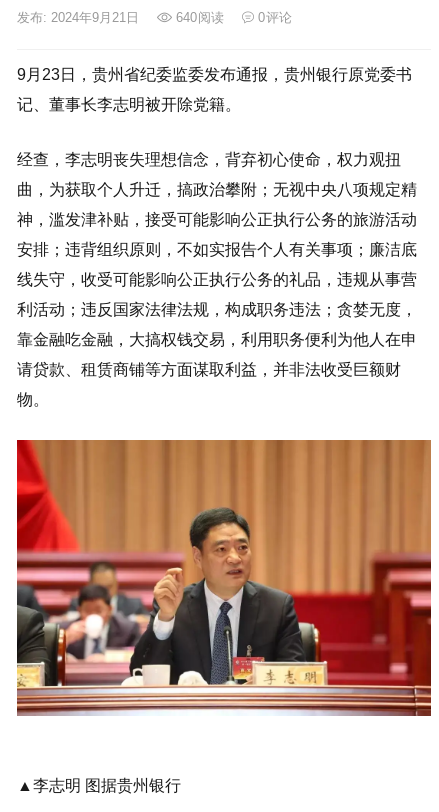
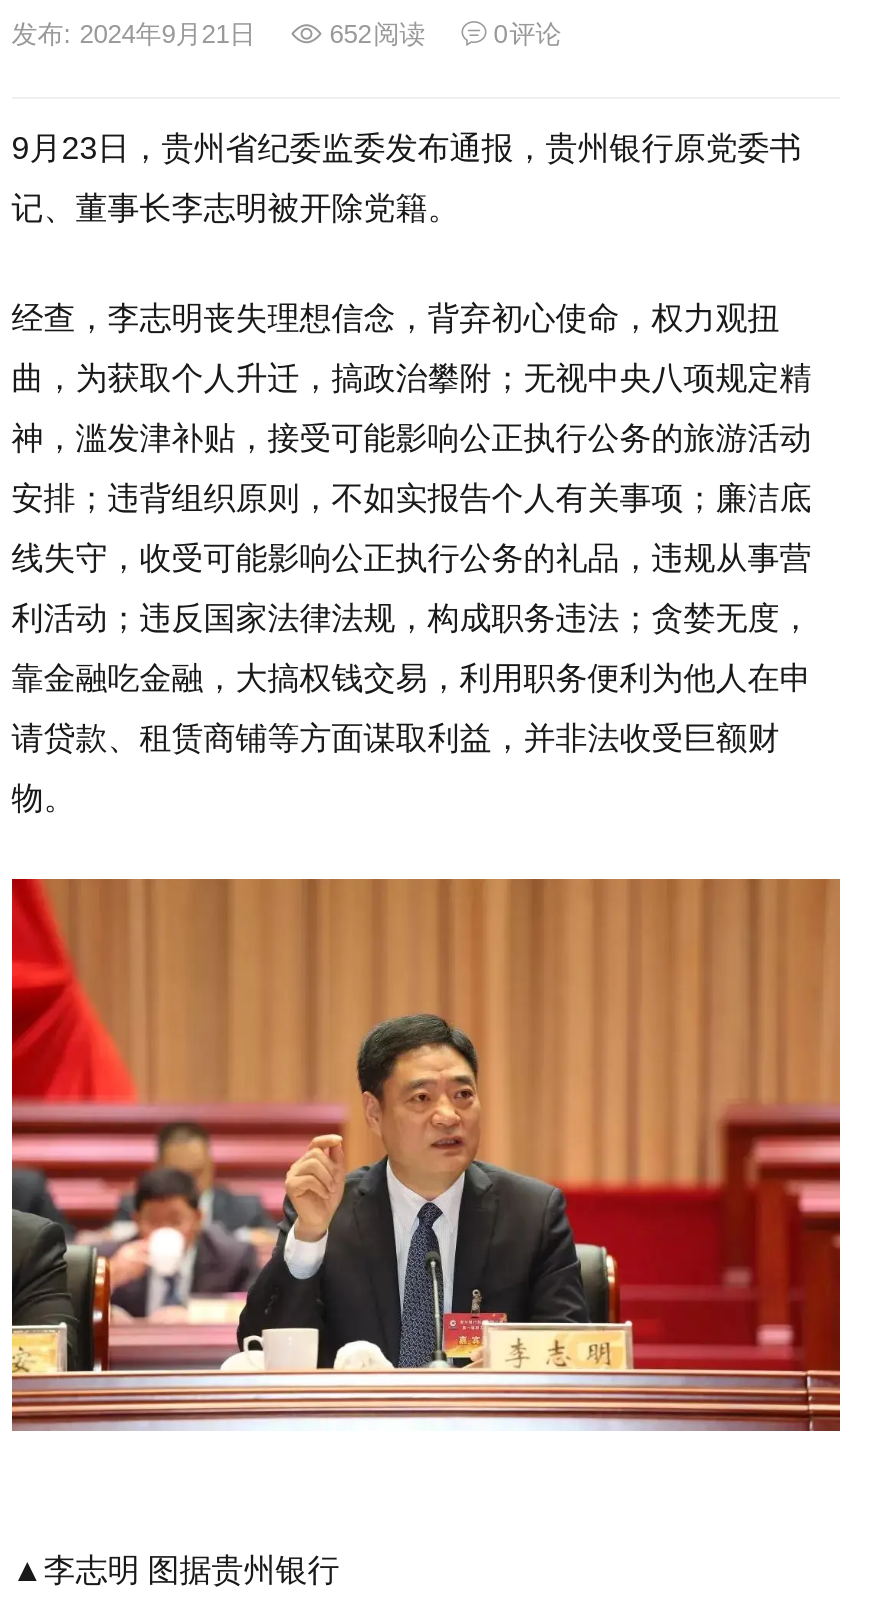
[17,10,292,25] 发布: 2024年9月21日 640阅读 0评论 -> [11,19,561,49] 发布: 2024年9月21日 652阅读 0评论

